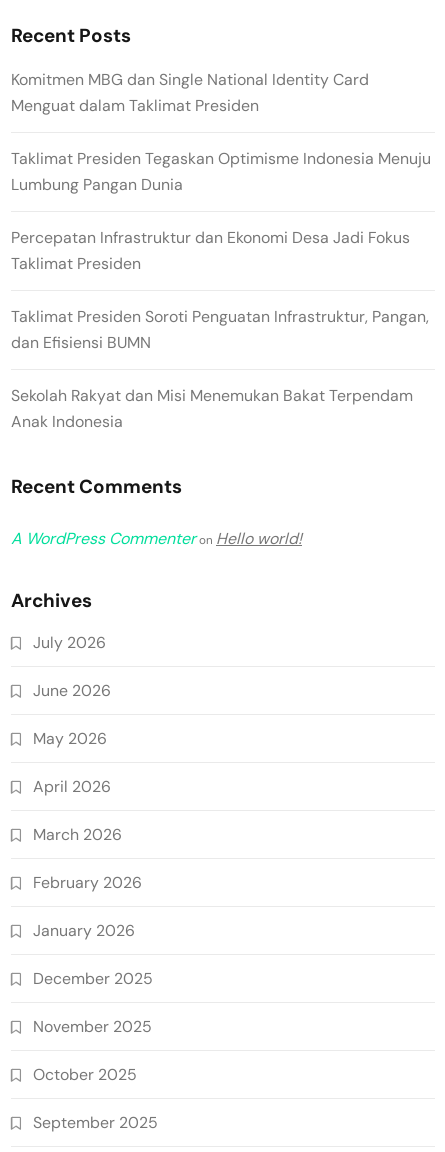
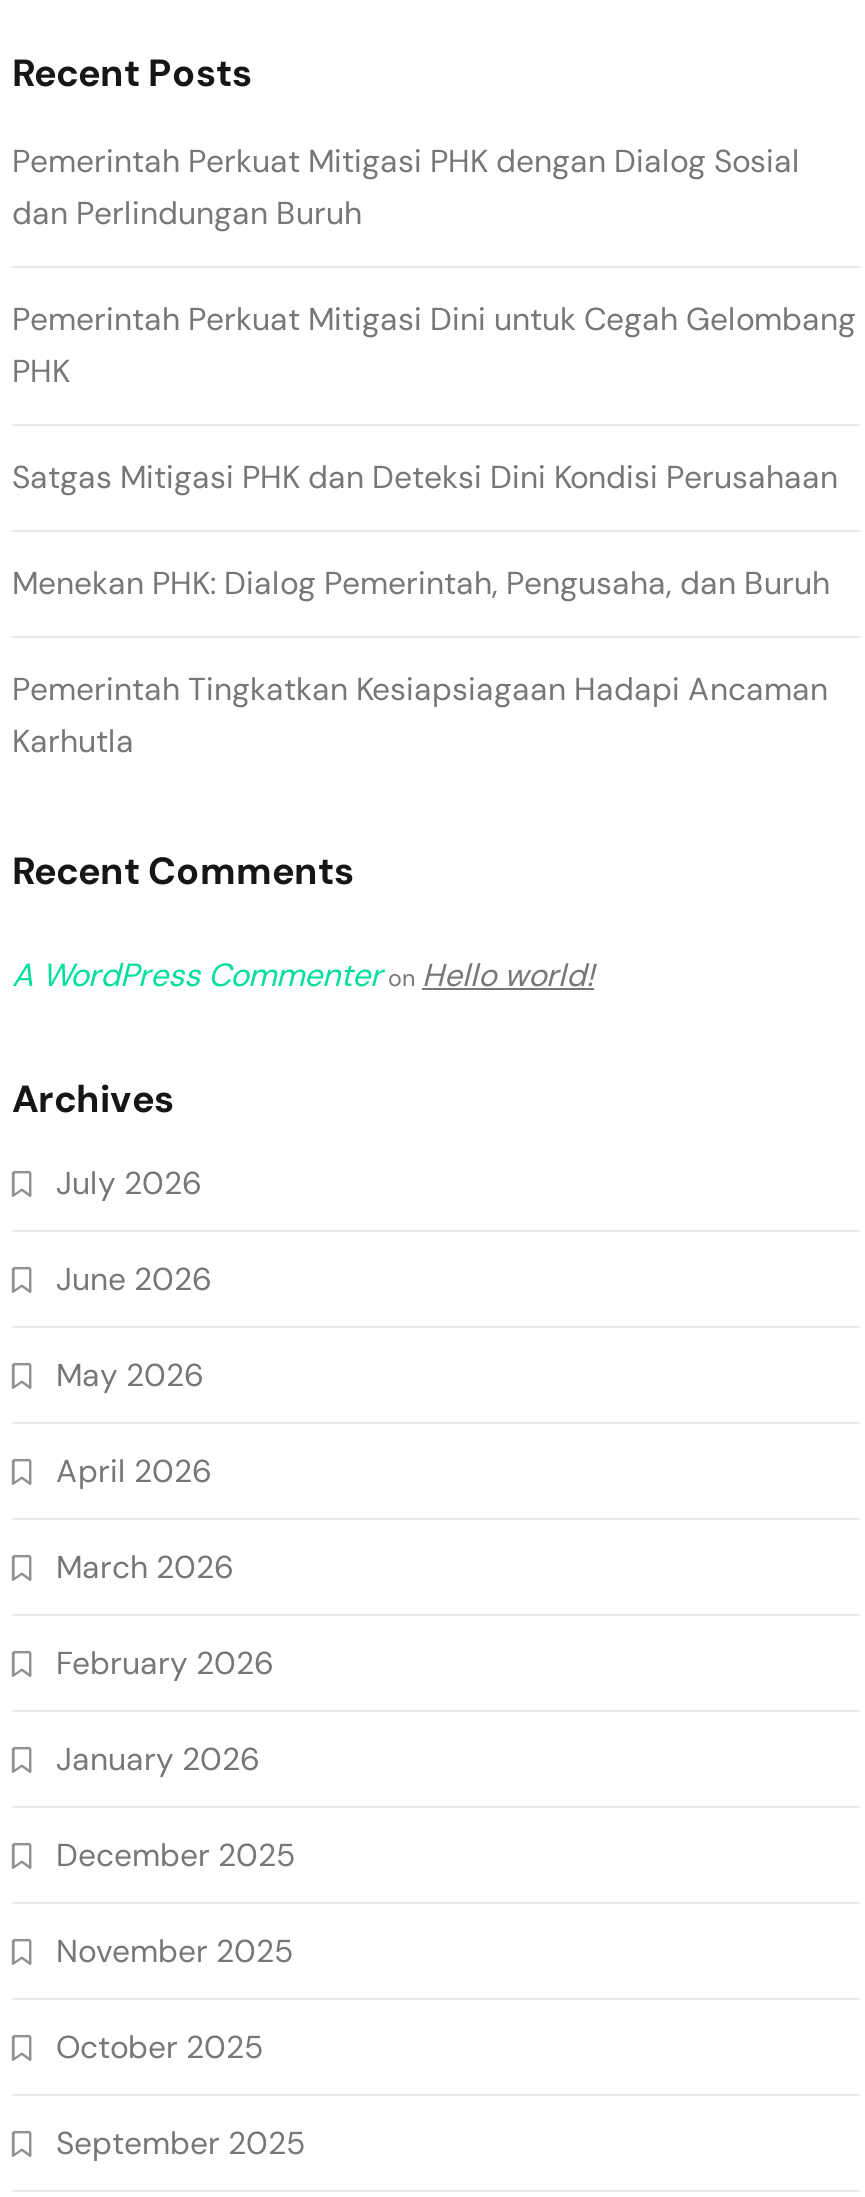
[11,69,369,116] Komitmen MBG dan Single National Identity Card | Menguat dalam Taklimat Presiden -> [12,140,800,234] Pemerintah Perkuat Mitigasi PHK dengan Dialog Sosial | dan Perlindungan Buruh
[11,148,431,195] Taklimat Presiden Tegaskan Optimisme Indonesia Menuju | Lumbung Pangan Dunia -> [12,298,856,392] Pemerintah Perkuat Mitigasi Dini untuk Cegah Gelombang | PHK
[11,227,410,274] Percepatan Infrastruktur dan Ekonomi Desa Jadi Fokus | Taklimat Presiden -> [12,456,838,498] Satgas Mitigasi PHK dan Deteksi Dini Kondisi Perusahaan
[11,306,429,353] Taklimat Presiden Soroti Penguatan Infrastruktur, Pangan, | dan Efisiensi BUMN -> [12,562,830,604] Menekan PHK: Dialog Pemerintah, Pengusaha, dan Buruh
[11,385,413,432] Sekolah Rakyat dan Misi Menemukan Bakat Terpendam | Anak Indonesia -> [12,668,828,762] Pemerintah Tingkatkan Kesiapsiagaan Hadapi Ancaman | Karhutla

